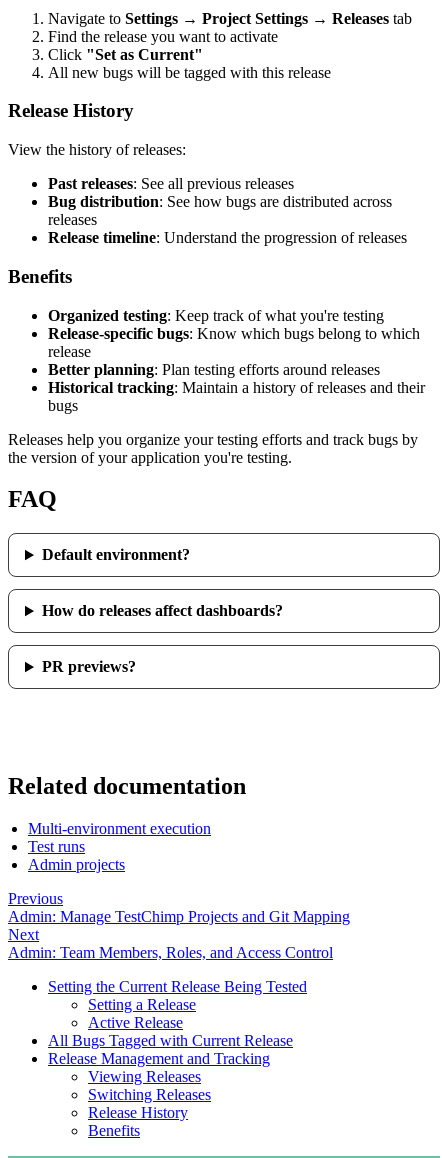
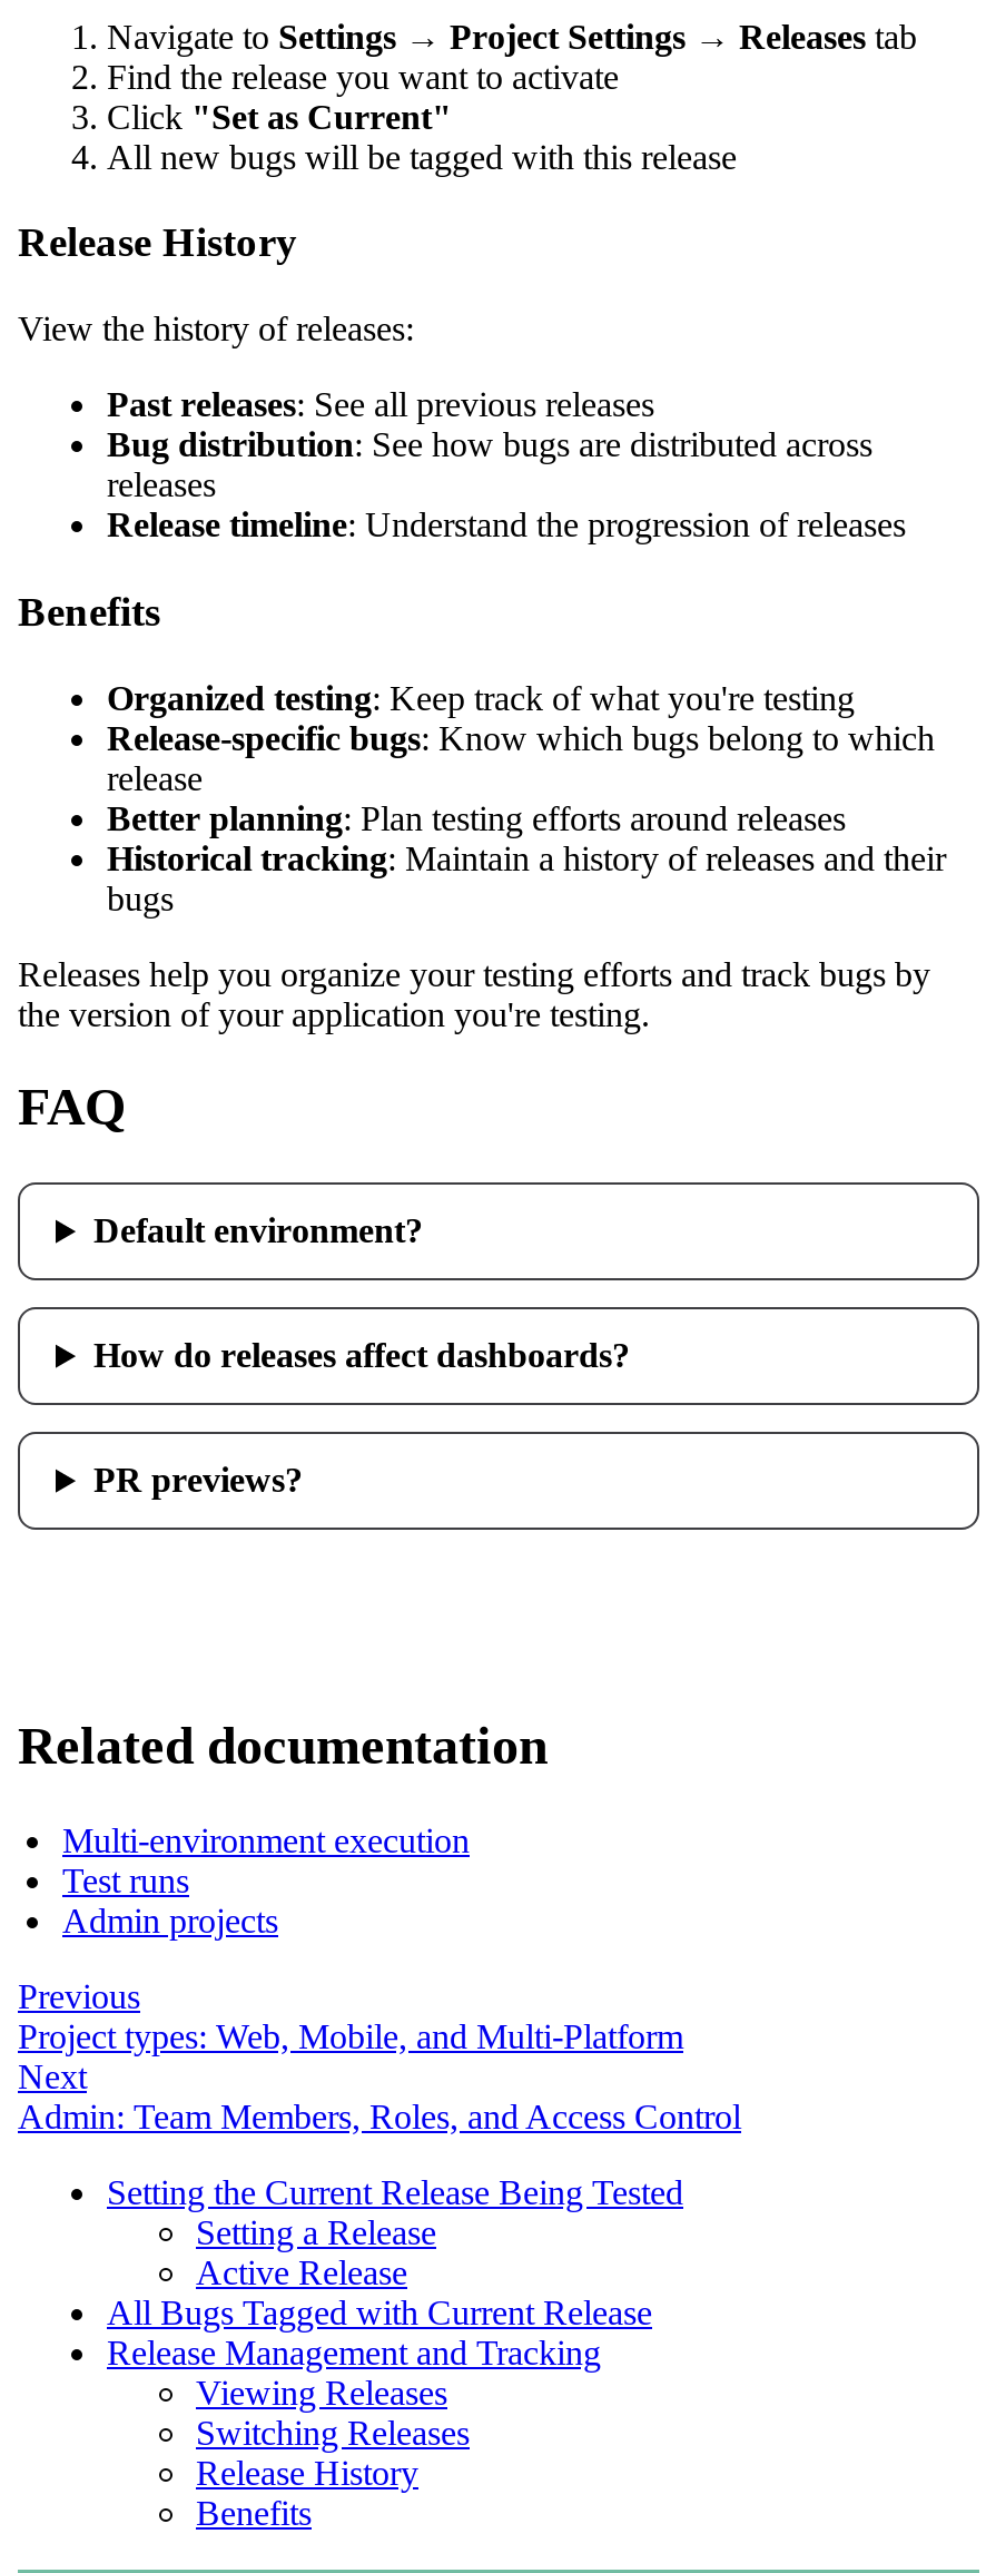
[8,908,350,925] Admin: Manage TestChimp Projects and Git Mapping -> [18,2018,683,2056] Project types: Web, Mobile, and Multi-Platform

